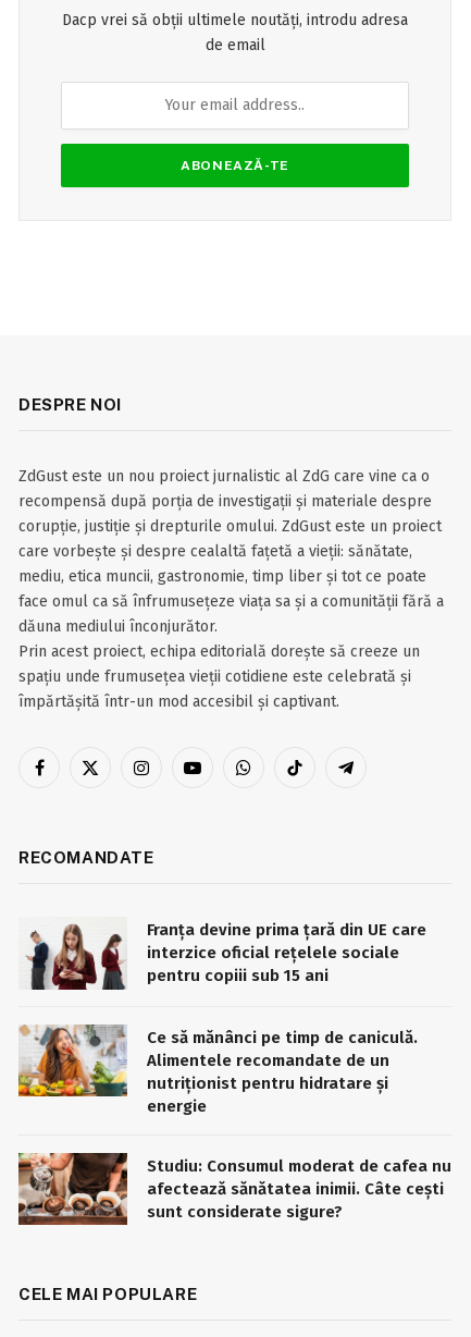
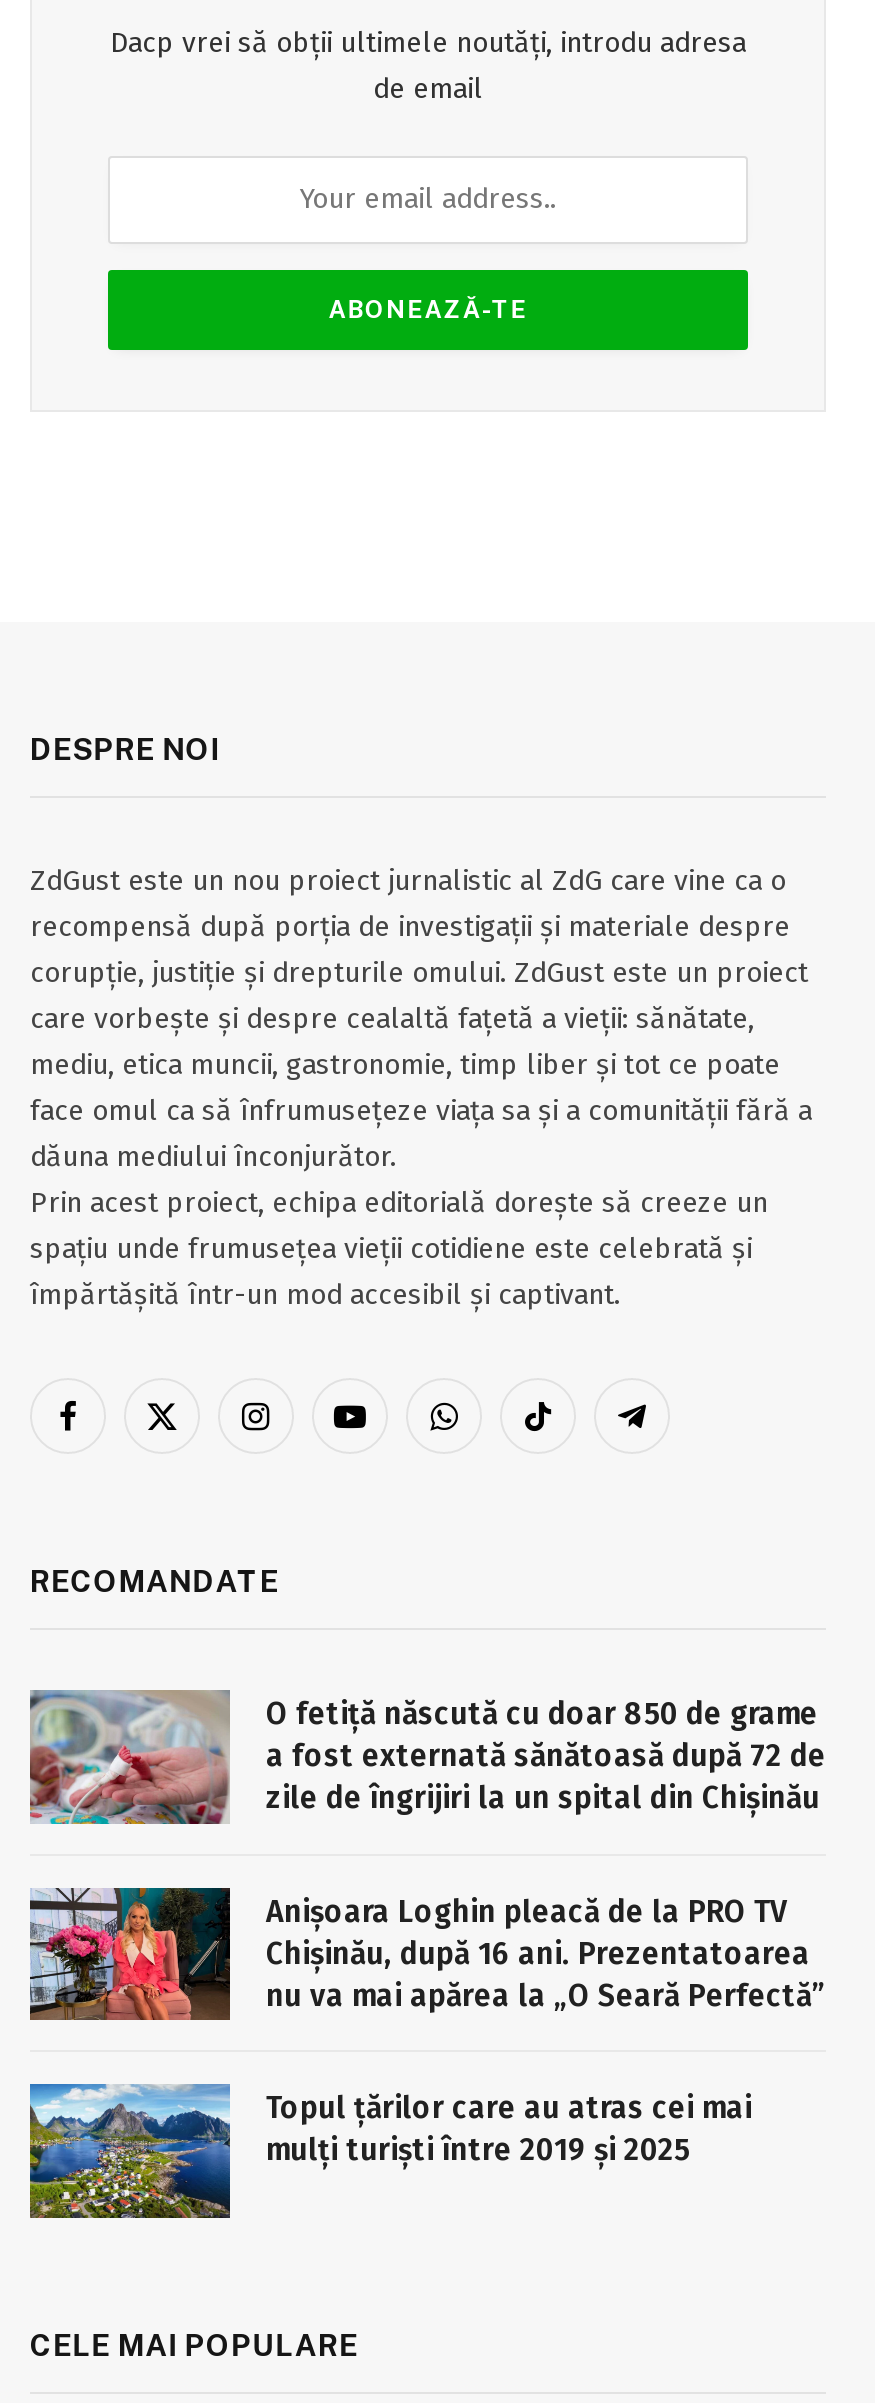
[18,920,426,991] [image] | Franța devine prima țară din UE care | interzice oficial rețelele sociale | pentru copiii sub 15 ani -> [28,1688,826,1826] [image] | O fetiță născută cu doar 850 de grame | a fost externată sănătoasă după 72 de | zile de îngrijiri la un spital din Chișinău
[17,1025,418,1116] [image] | Ce să mănânci pe timp de caniculă. | Alimentele recomandate de un | nutriționist pentru hidratare și | energie -> [28,1884,826,2020] [image] | Anișoara Loghin pleacă de la PRO TV | Chișinău, după 16 ani. Prezentatoarea | nu va mai apărea la „O Seară Perfectă”
[18,1151,451,1226] [image] | Studiu: Consumul moderat de cafea nu | afectează sănătatea inimii. Câte cești | sunt considerate sigure? -> [28,2080,752,2218] [image] | Topul țărilor care au atras cei mai | mulți turiști între 2019 și 2025

